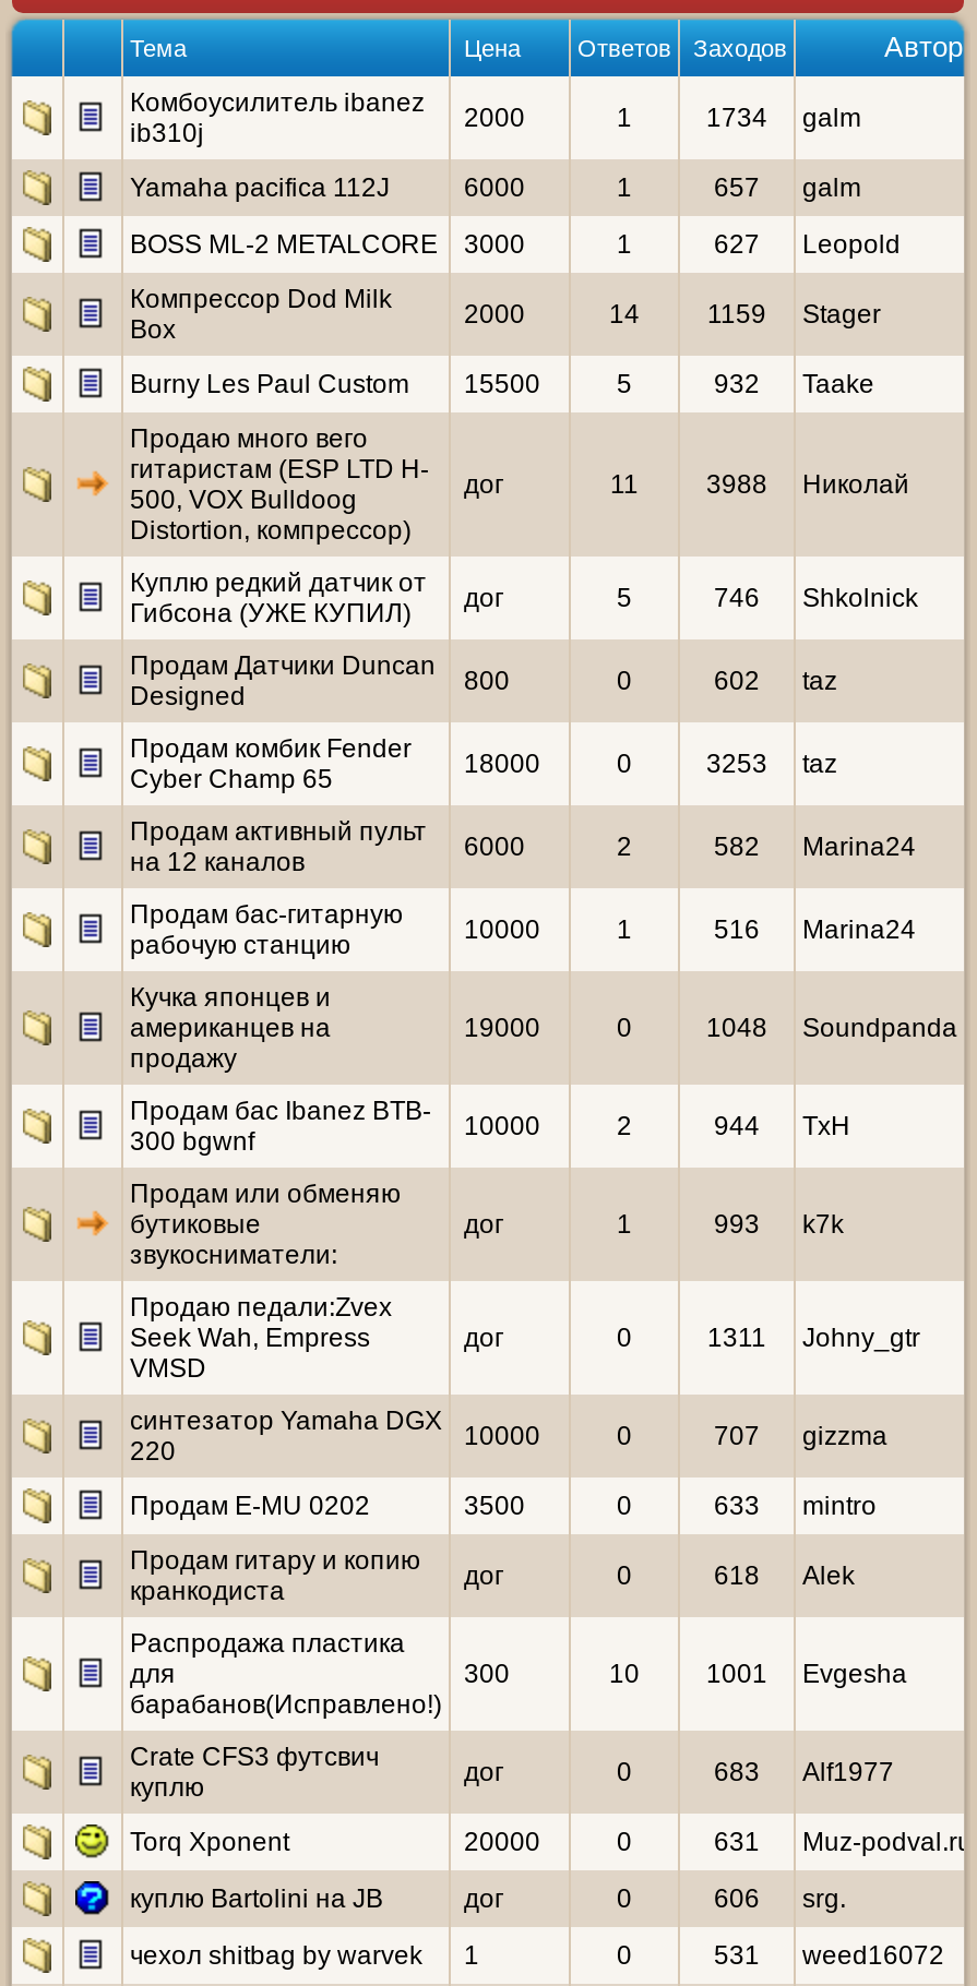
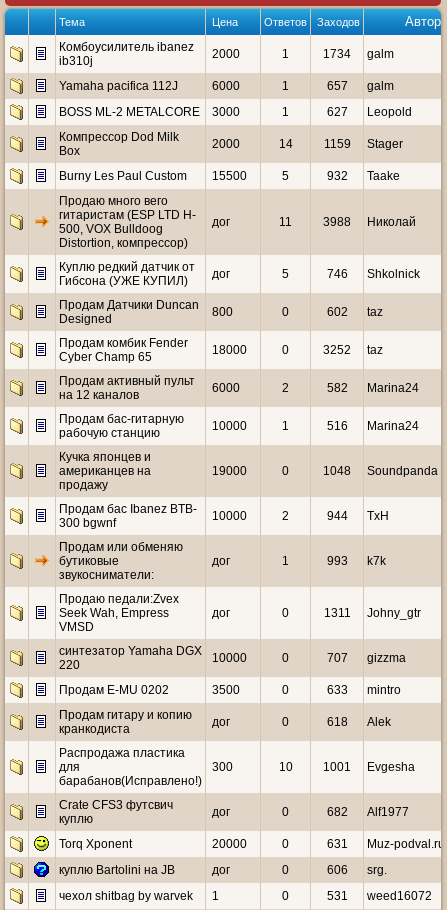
[706,749,837,779] 3253 taz -> [323,343,383,357] 3252 taz
[714,1757,894,1787] 683 Alf1977 -> [326,805,409,819] 682 Alf1977

